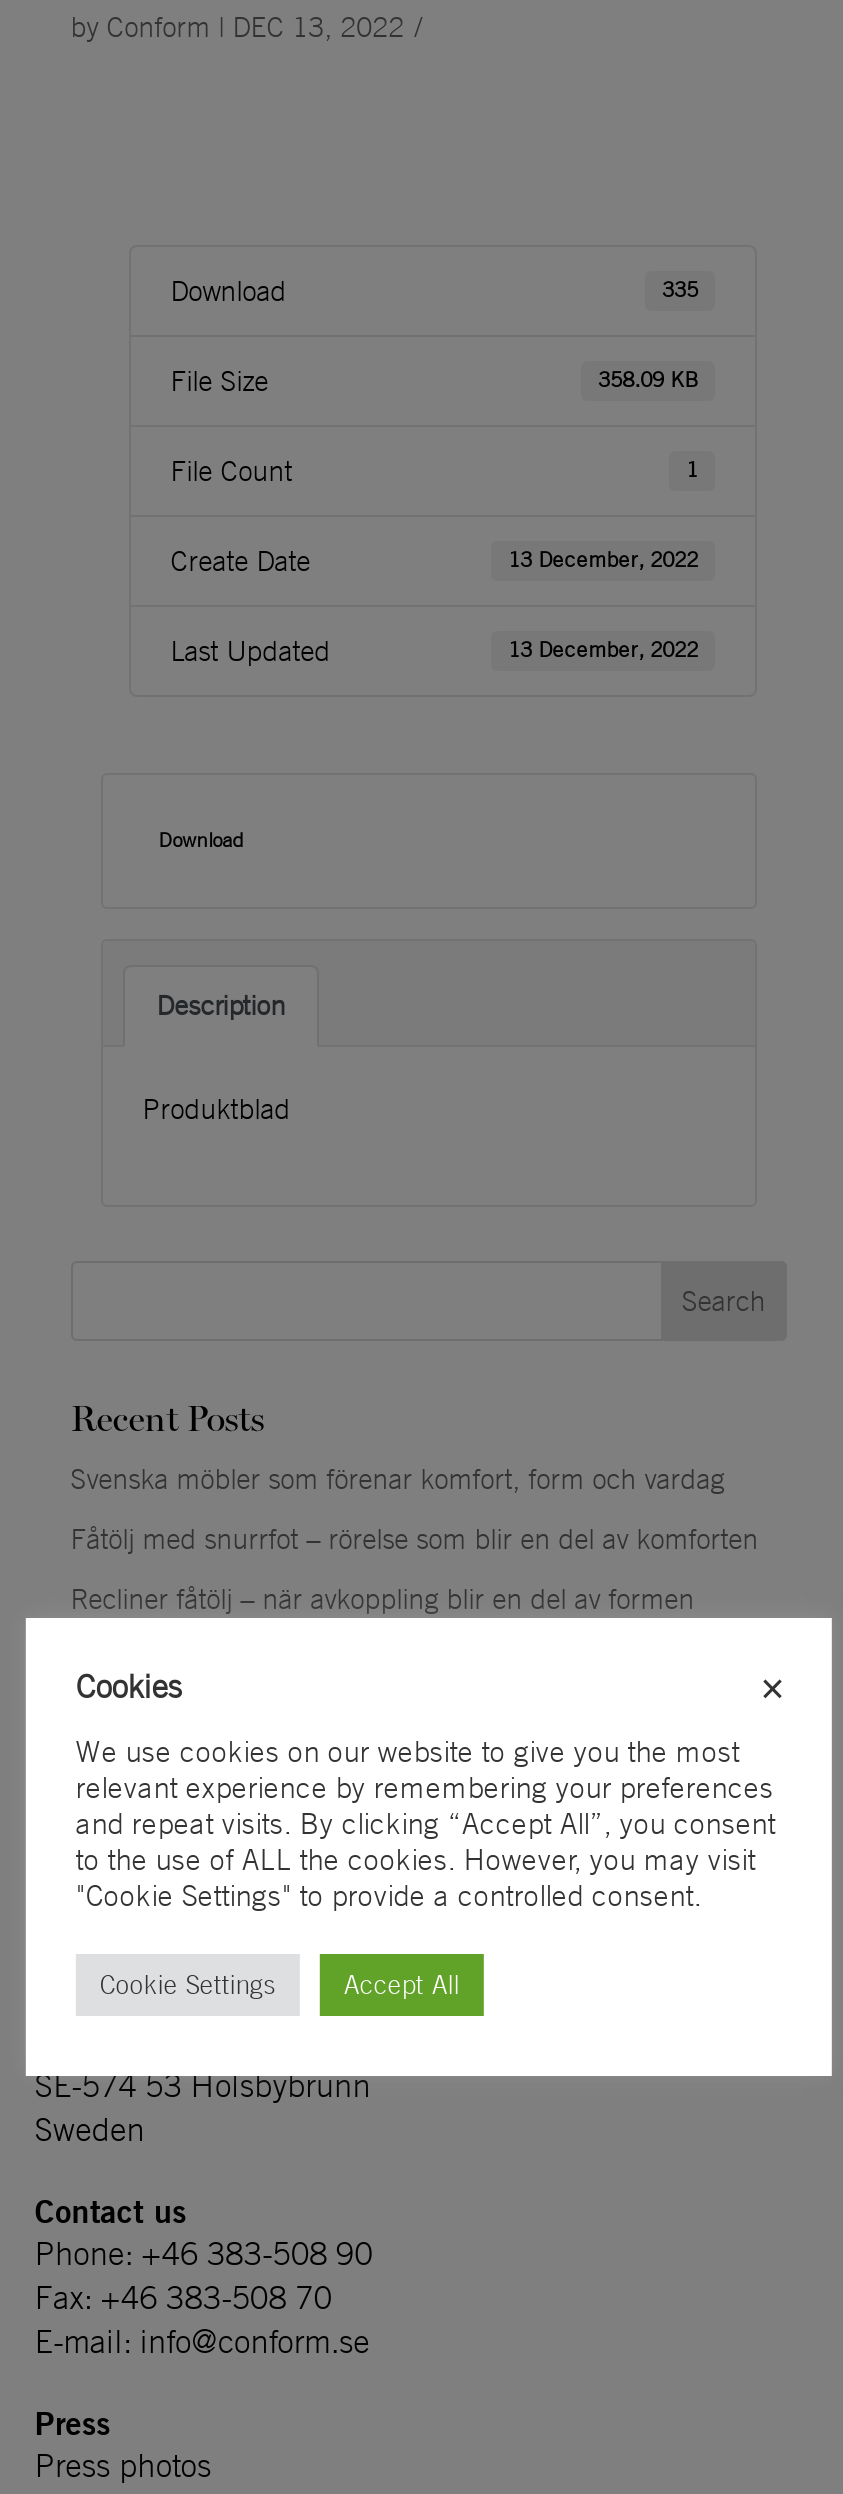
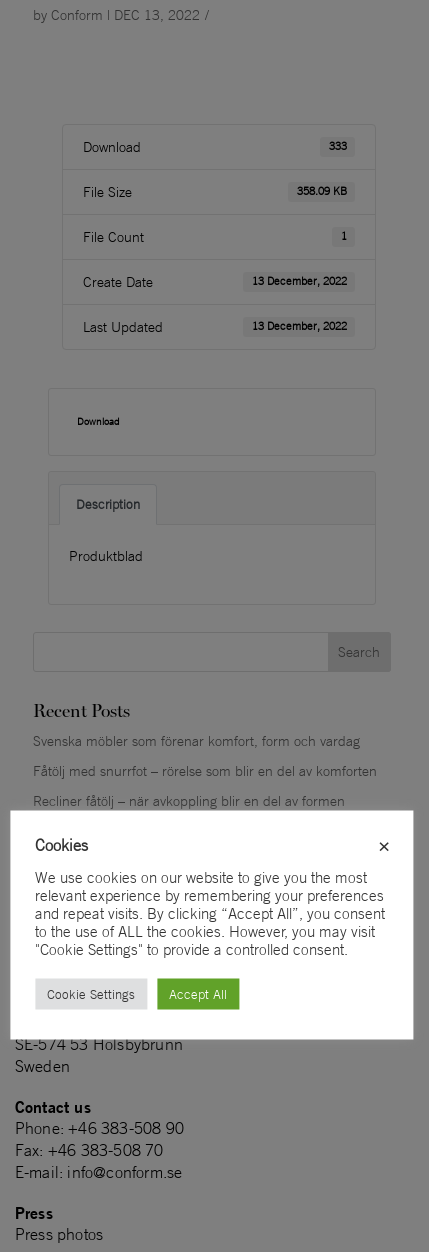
[663,275,699,303] 335 -> [329,139,347,153] 333

